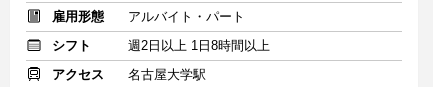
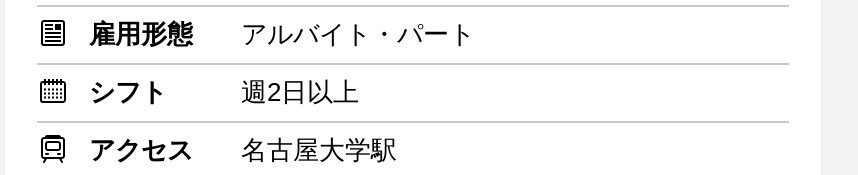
[128,38,270,53] 週2日以上 1日8時間以上 -> [241,77,359,107] 週2日以上

